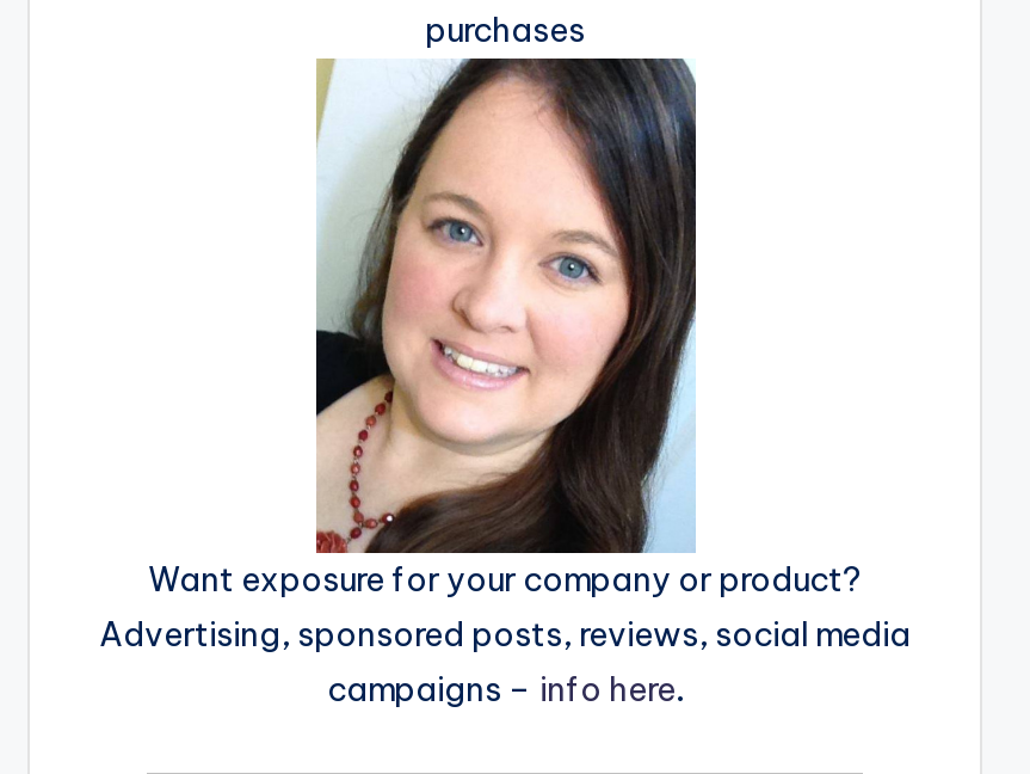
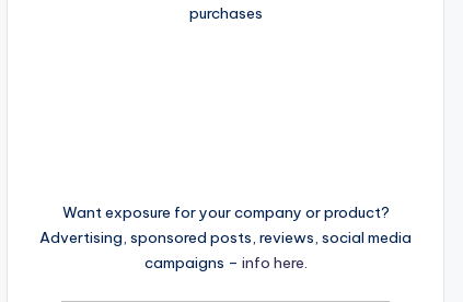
[314,55,698,552] [image] -> none

